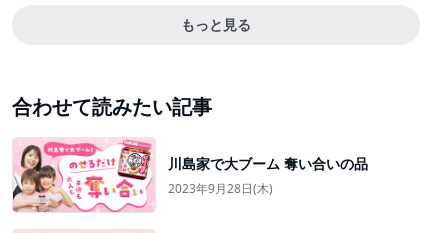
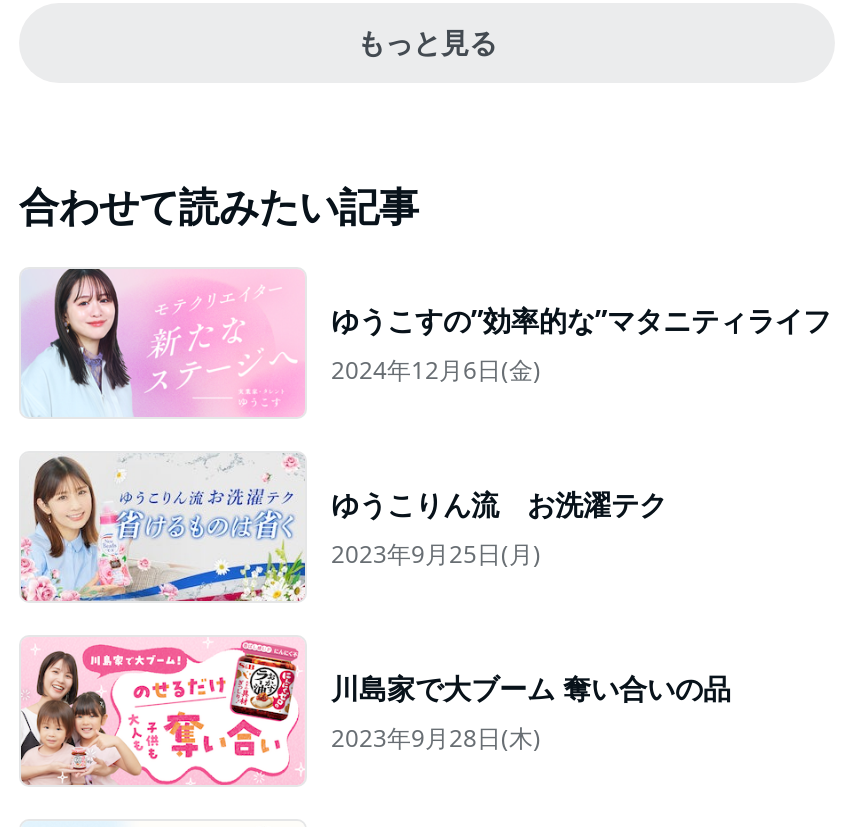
none -> [19,453,667,603] [image] | ゆうこりん流 お洗濯テク | 2023年9月25日(月)
none -> [21,267,831,415] [image] | ゆうこすの”効率的な”マタニティライフ | 2024年12月6日(金)

